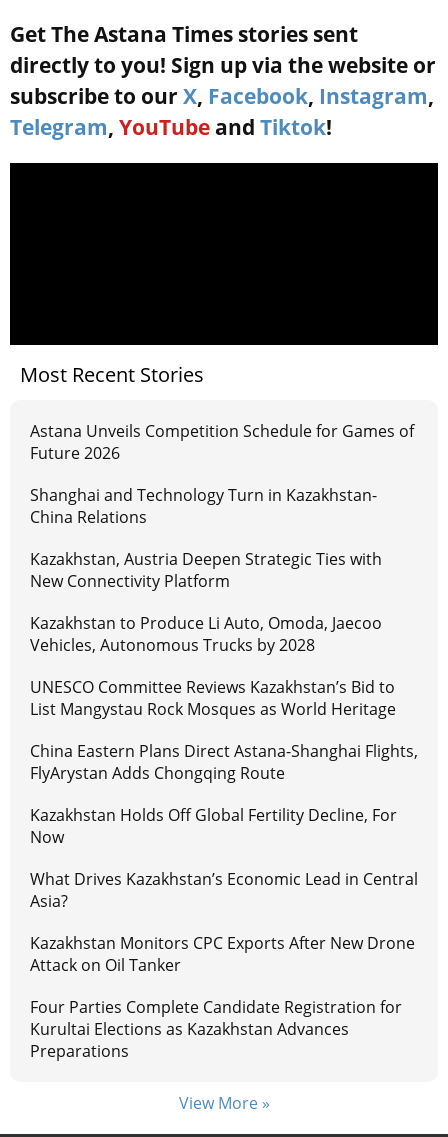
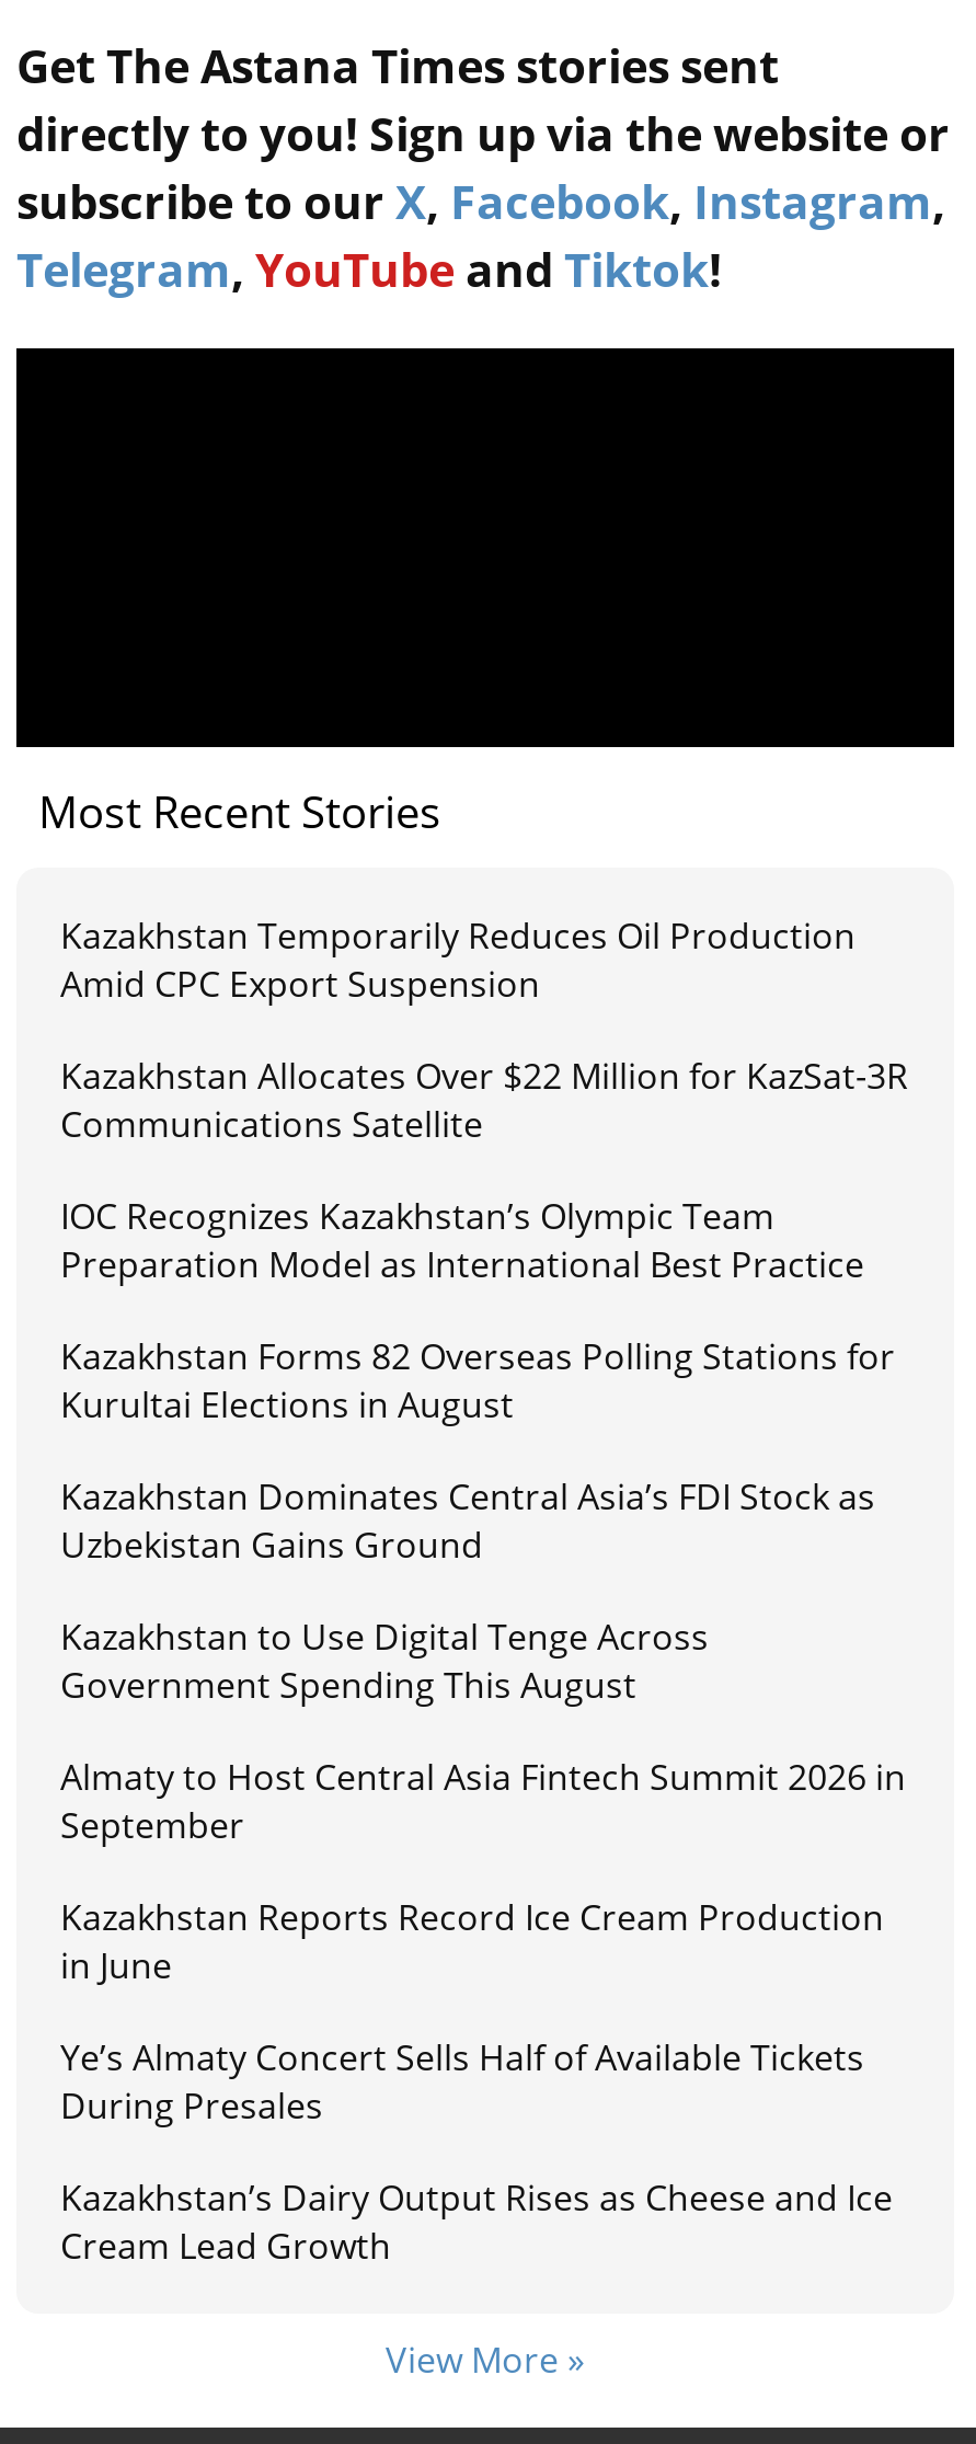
[30,420,414,464] Astana Unveils Competition Schedule for Games of | Future 2026 -> [60,913,856,1009] Kazakhstan Temporarily Reduces Oil Production | Amid CPC Export Suspension
[30,484,377,528] Shanghai and Technology Turn in Kazakhstan- | China Relations -> [60,1053,908,1149] Kazakhstan Allocates Over $22 Million for KazSat-3R | Communications Satellite
[30,548,382,592] Kazakhstan, Austria Deepen Strategic Ties with | New Connectivity Platform -> [60,1193,864,1289] IOC Recognizes Kazakhstan’s Olympic Team | Preparation Model as International Best Practice
[30,612,382,656] Kazakhstan to Produce Li Auto, Omoda, Jaecoo | Vehicles, Autonomous Trucks by 2028 -> [60,1333,895,1430] Kazakhstan Forms 82 Overseas Polling Stations for | Kurultai Elections in August
[30,676,396,720] UNESCO Committee Reviews Kazakhstan’s Bid to | List Mangystau Rock Mosques as World Heritage -> [60,1473,875,1570] Kazakhstan Dominates Central Asia’s FDI Stock as | Uzbekistan Gains Ground
[30,740,418,784] China Eastern Plans Direct Astana-Shanghai Flights, | FlyArystan Adds Chongqing Route -> [60,1614,709,1710] Kazakhstan to Use Digital Tenge Across | Government Spending This August
[30,804,397,848] Kazakhstan Holds Off Global Fertility Decline, For | Now -> [60,1754,906,1850] Almaty to Host Central Asia Fintech Summit 2026 in | September
[30,868,418,912] What Drives Kazakhstan’s Economic Lead in Central | Asia? -> [60,1894,884,1990] Kazakhstan Reports Record Ice Cream Production | in June
[30,932,415,976] Kazakhstan Monitors CPC Exports After New Drone | Attack on Oil Tanker -> [60,2034,864,2131] Ye’s Almaty Concert Sells Half of Available Tickets | During Presales
[30,996,402,1062] Four Parties Complete Candidate Registration for | Kurultai Elections as Kazakhstan Advances | Preparations -> [60,2175,893,2271] Kazakhstan’s Dairy Output Rises as Cheese and Ice | Cream Lead Growth

